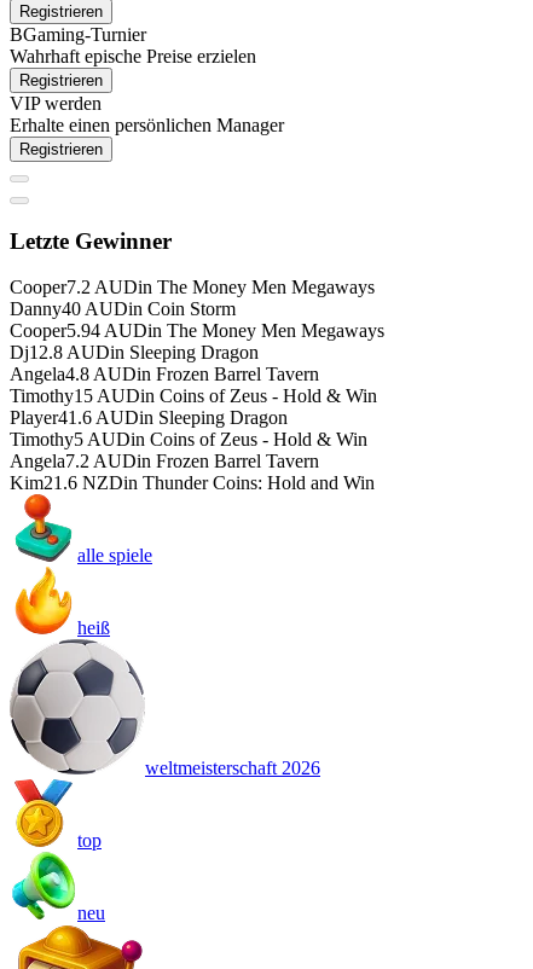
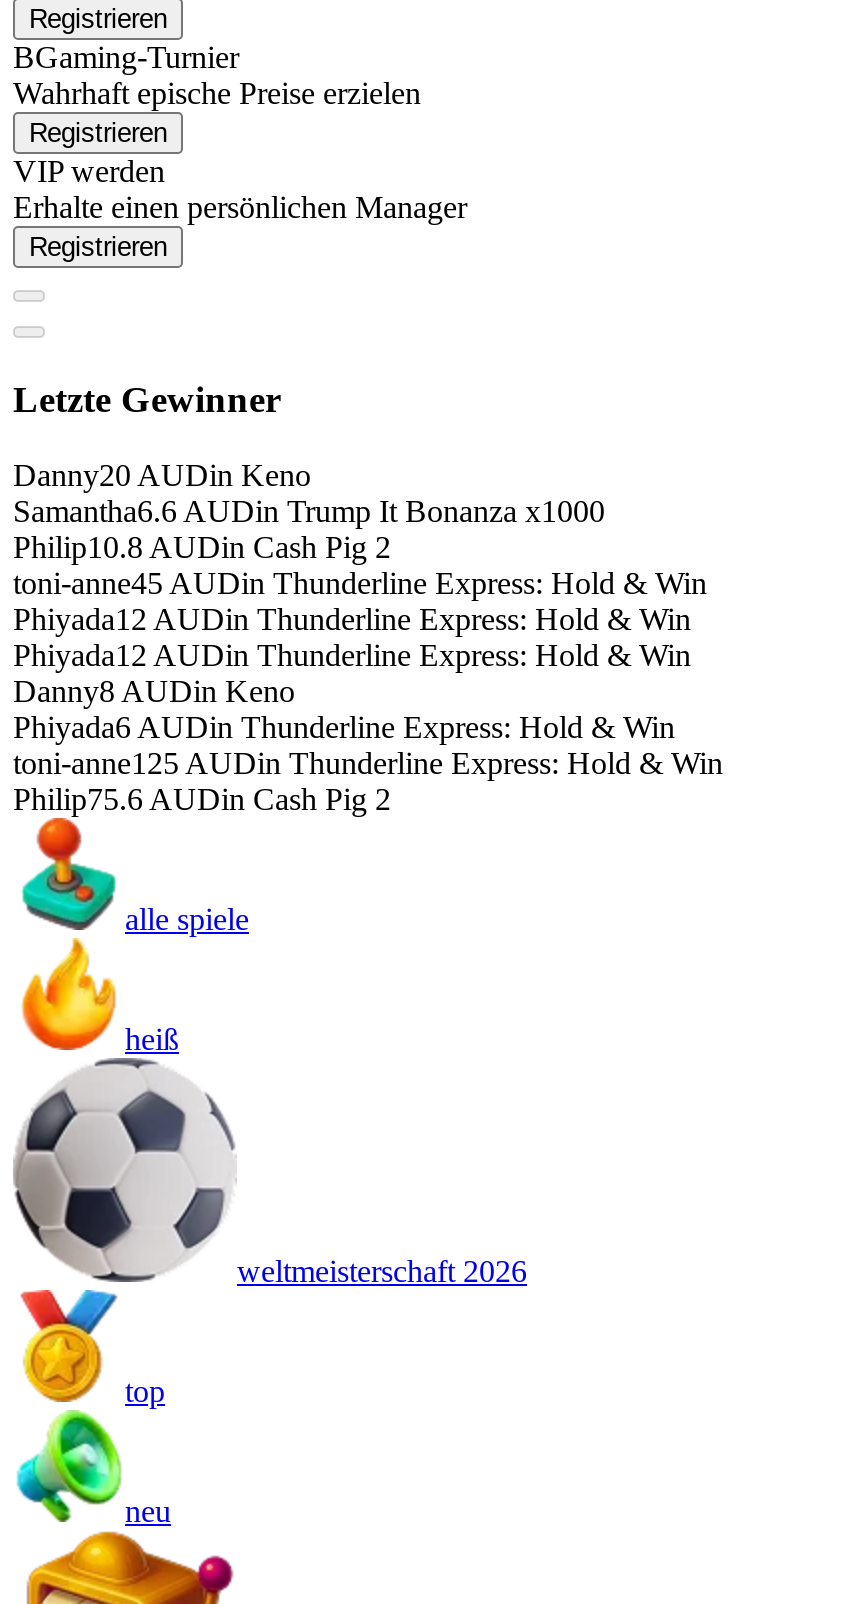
[10,277,384,493] Cooper7.2 AUDin The Money Men Megaways | Danny40 AUDin Coin Storm | Cooper5.94 AUDin The Money Men Megaways | Dj12.8 AUDin Sleeping Dragon | Angela4.8 AUDin Frozen Barrel Tavern | Timothy15 AUDin Coins of Zeus - Hold & Win | Player41.6 AUDin Sleeping Dragon | Timothy5 AUDin Coins of Zeus - Hold & Win | Angela7.2 AUDin Frozen Barrel Tavern | Kim21.6 NZDin Thunder Coins: Hold and Win -> [13,459,723,817] Danny20 AUDin Keno | Samantha6.6 AUDin Trump It Bonanza x1000 | Philip10.8 AUDin Cash Pig 2 | toni-anne45 AUDin Thunderline Express: Hold & Win | Phiyada12 AUDin Thunderline Express: Hold & Win | Phiyada12 AUDin Thunderline Express: Hold & Win | Danny8 AUDin Keno | Phiyada6 AUDin Thunderline Express: Hold & Win | toni-anne125 AUDin Thunderline Express: Hold & Win | Philip75.6 AUDin Cash Pig 2

